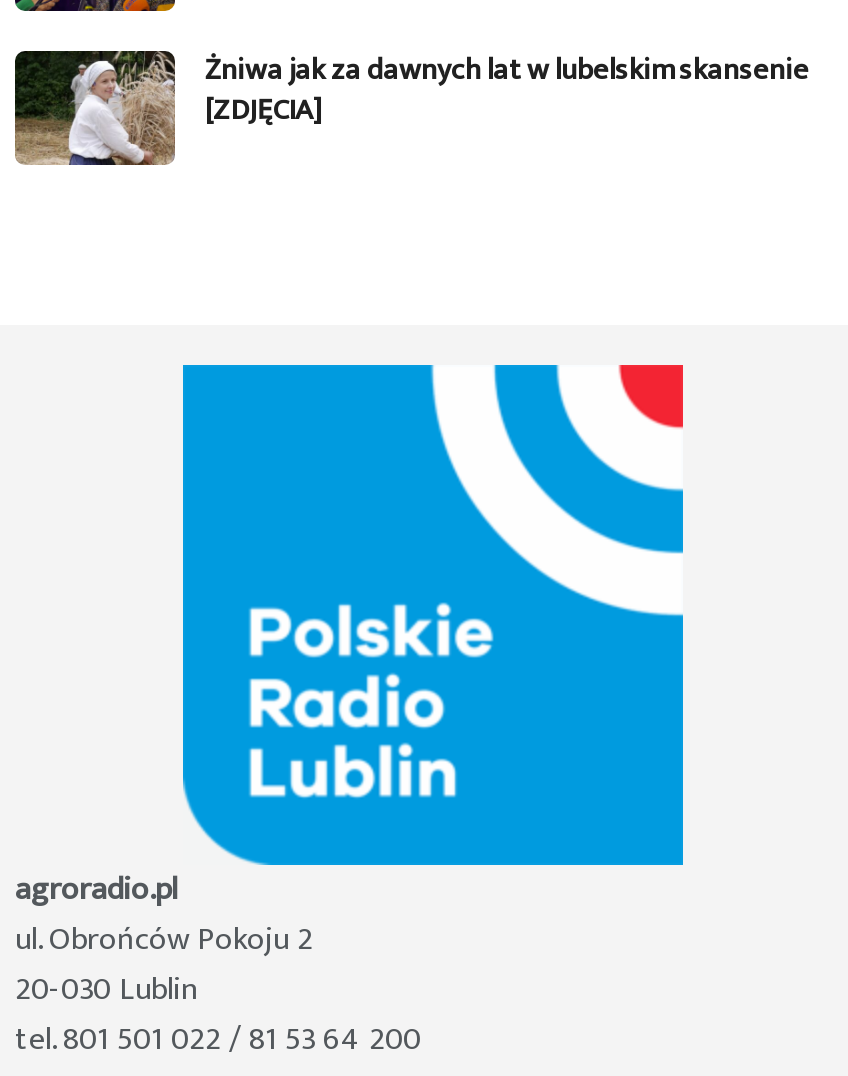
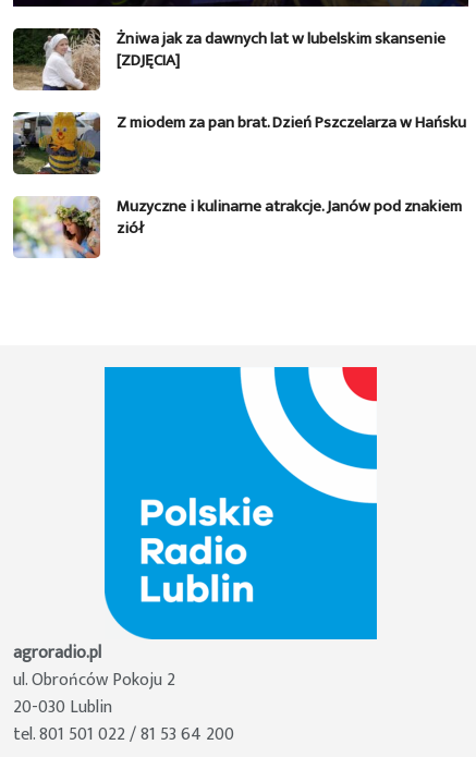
none -> [12,196,100,258] [image]
none -> [13,109,466,242] [image] | Z miodem za pan brat. Dzień Pszczelarza w Hańsku | Muzyczne i kulinarne atrakcje. Janów pod znakiem | ziół

